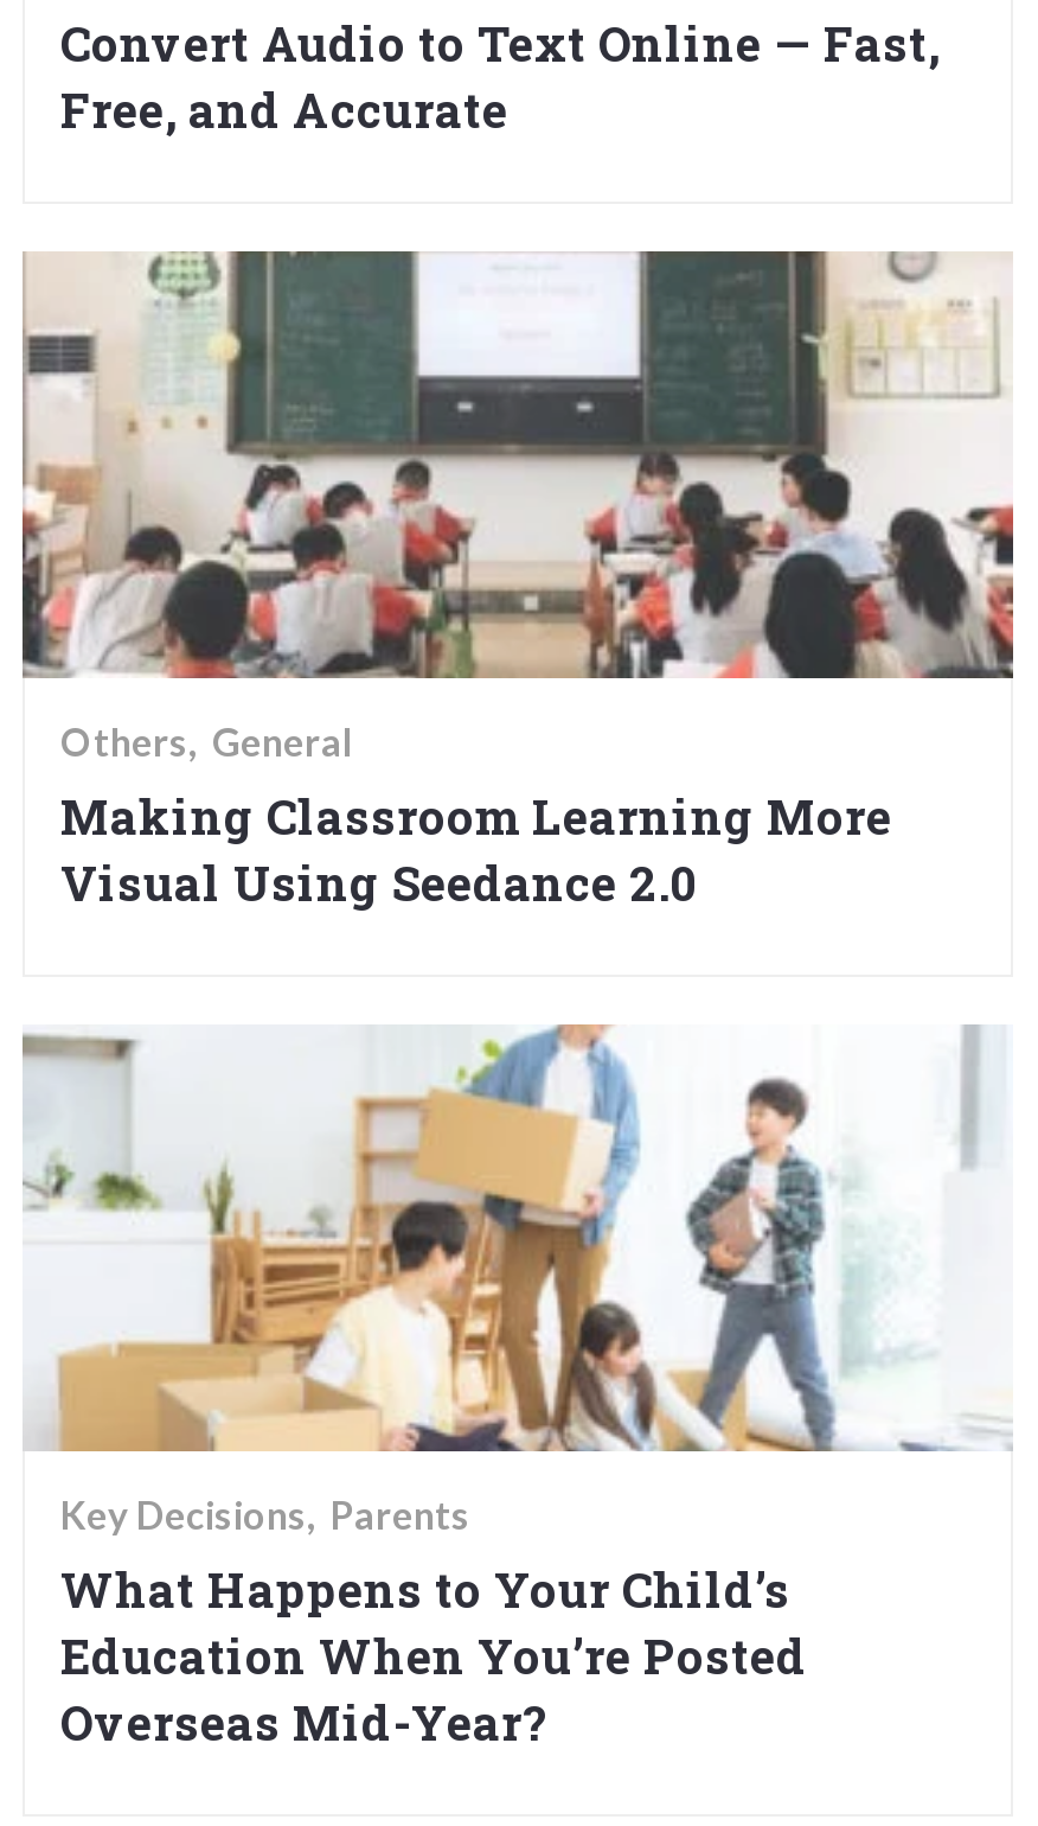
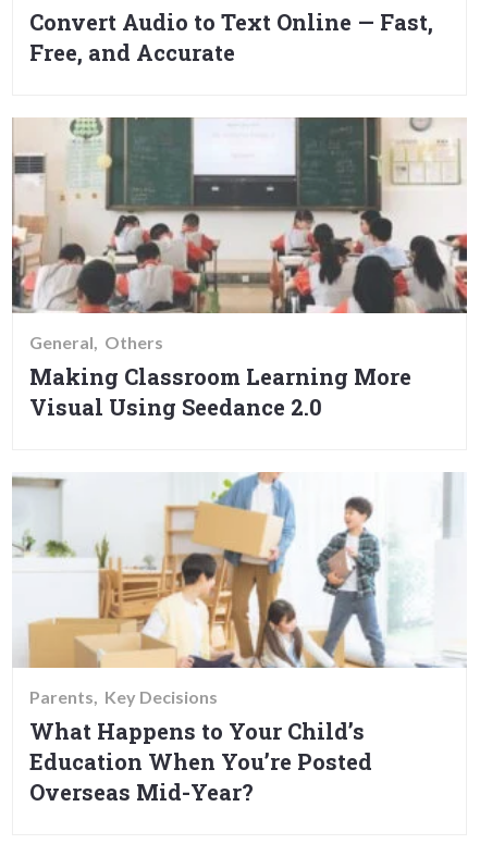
[60,717,352,762] Others General -> [29,332,163,352] General Others
[60,1490,470,1535] Key Decisions Parents -> [29,686,218,707] Parents Key Decisions

